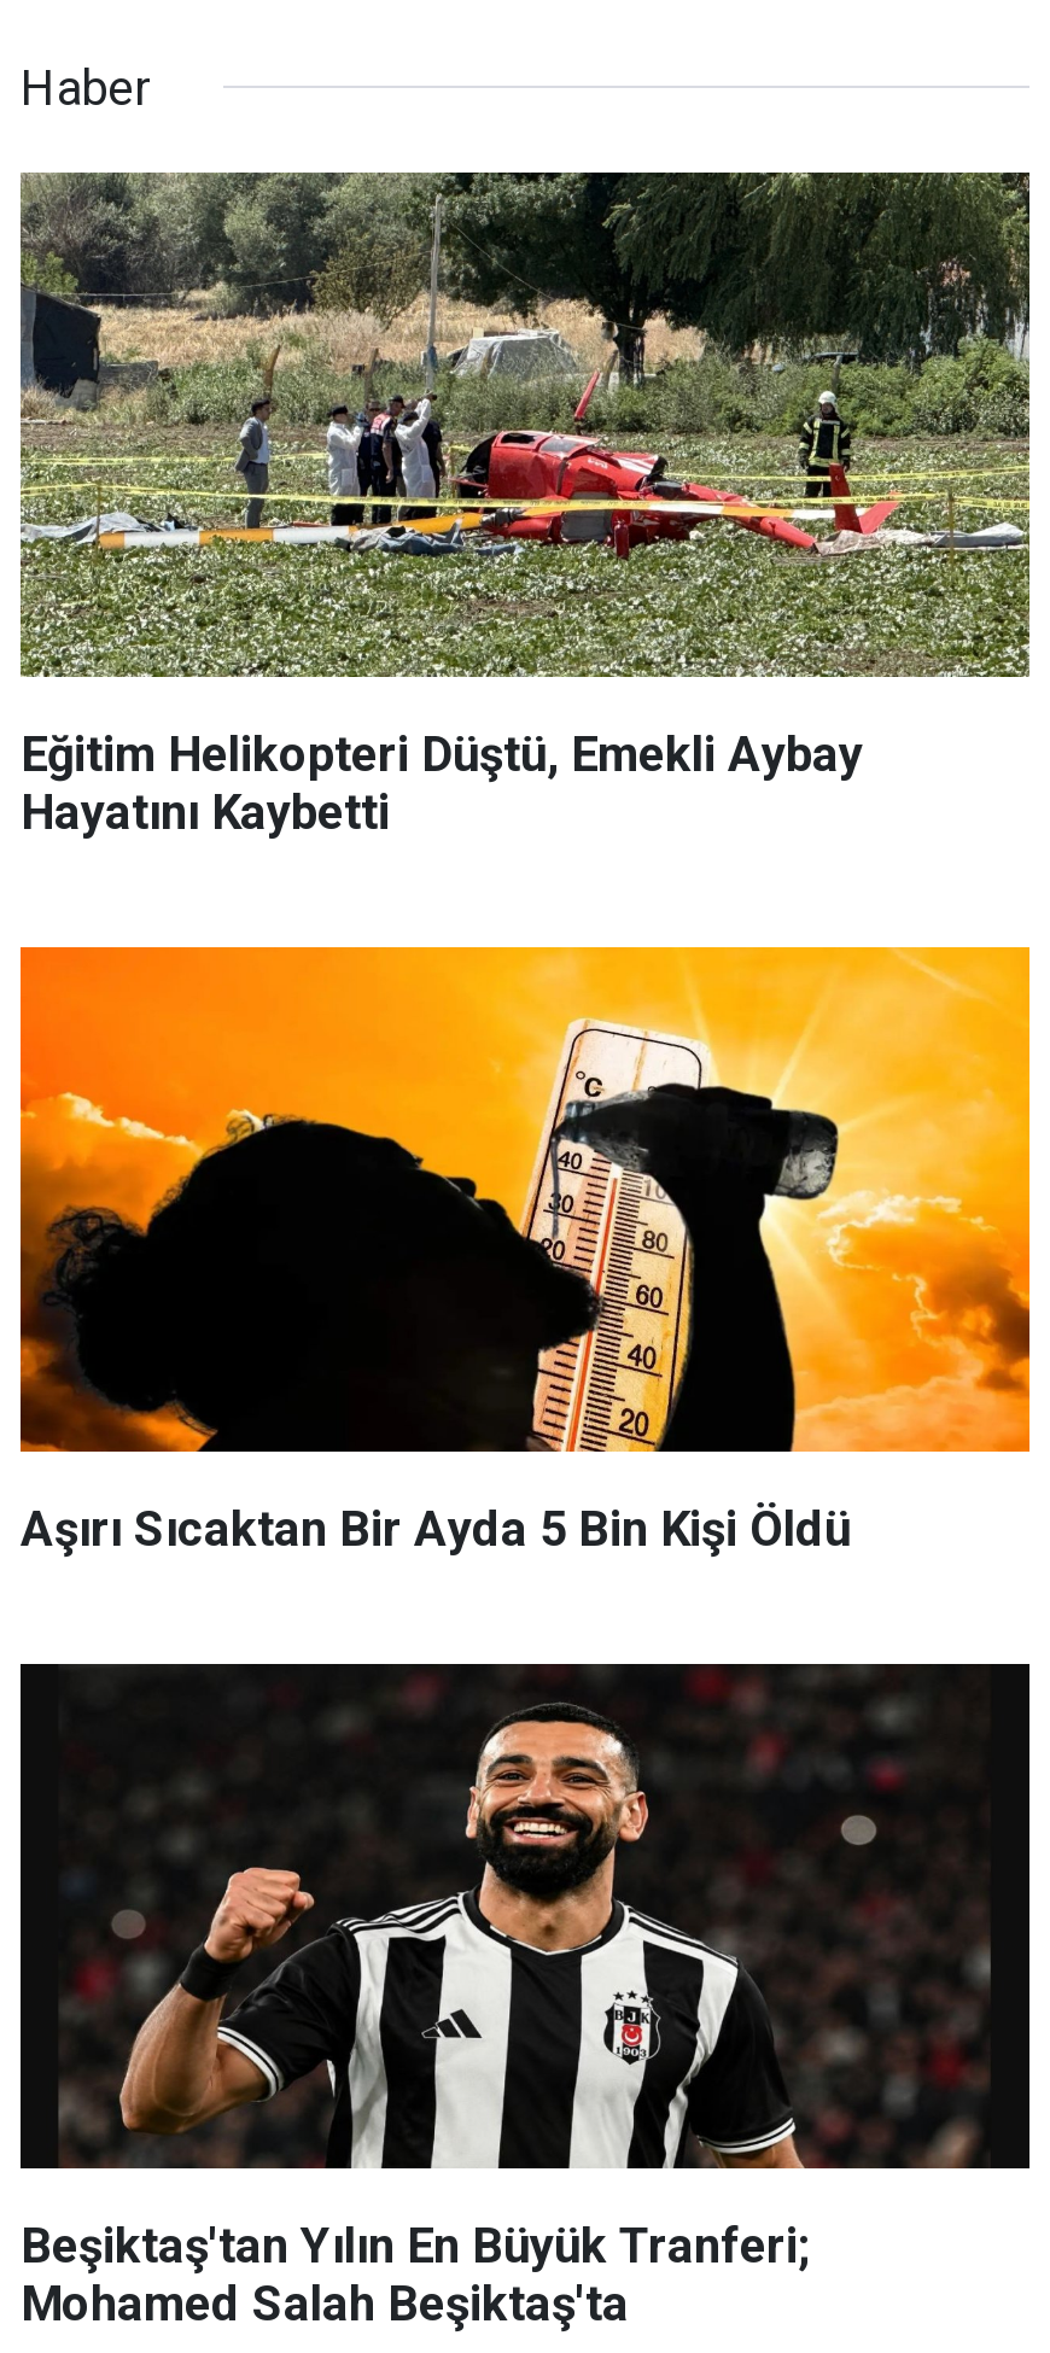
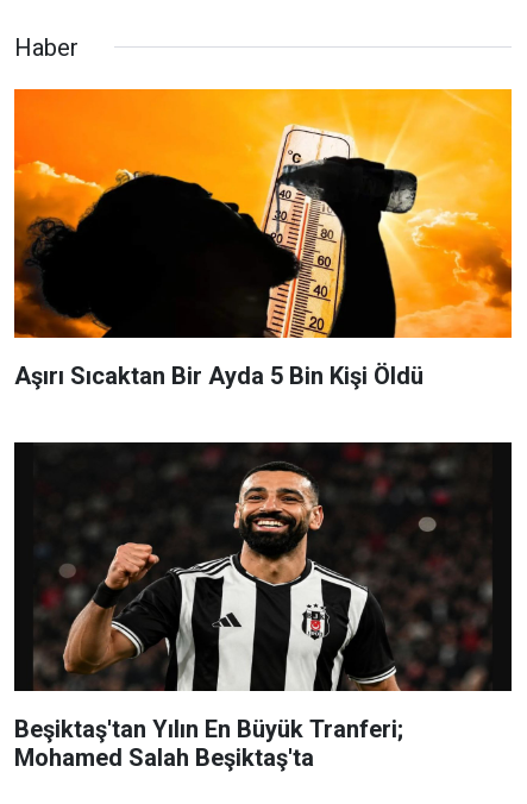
[18,170,1032,840] [image] | Eğitim Helikopteri Düştü, Emekli Aybay | Hayatını Kaybetti -> none

